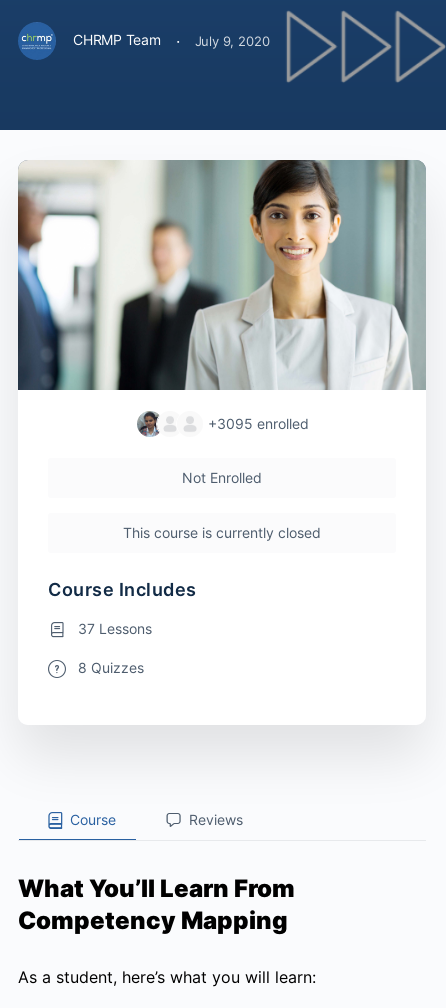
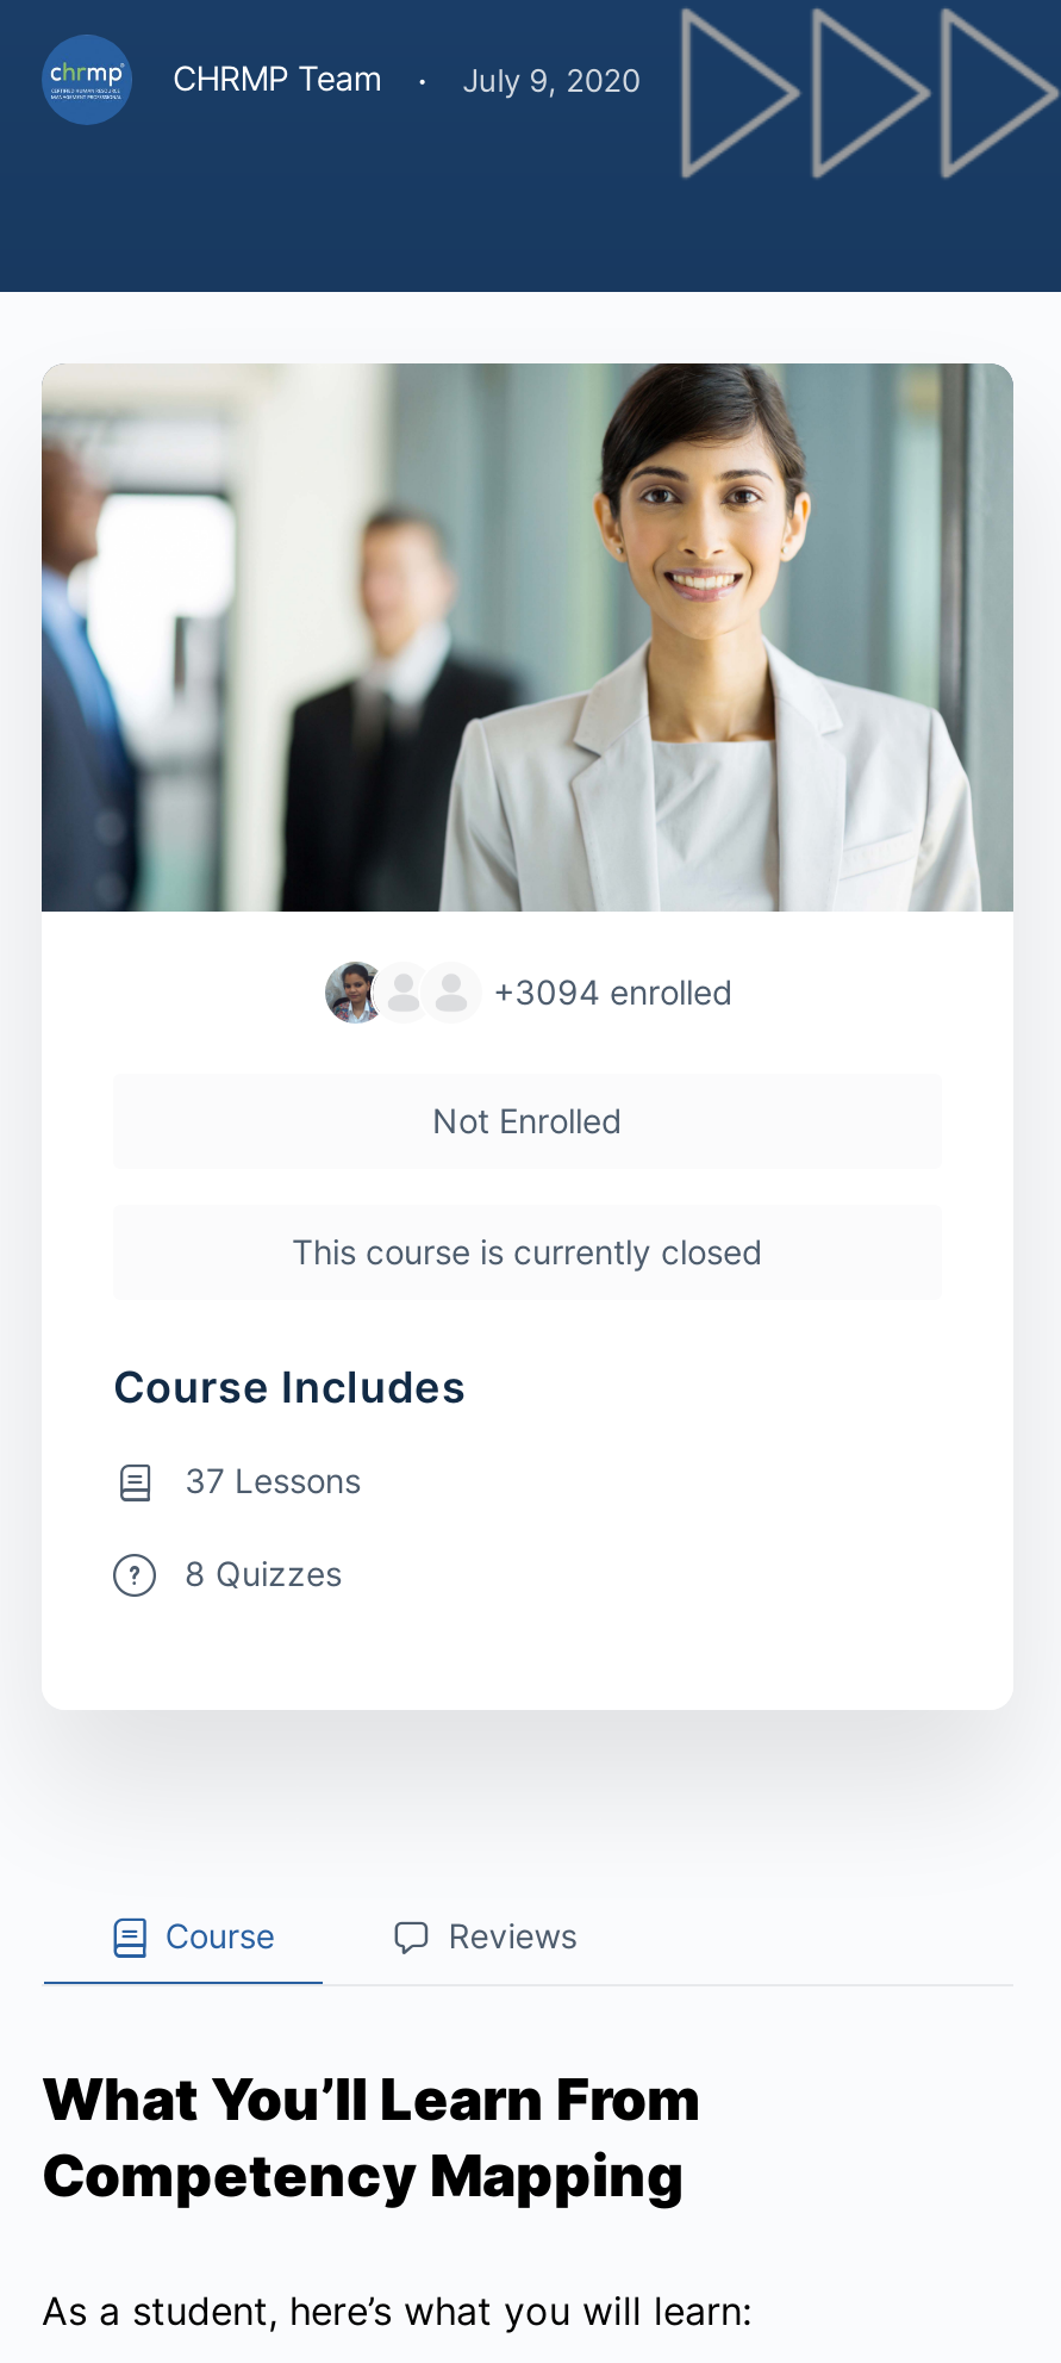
[207,414,308,431] +3095 enrolled -> [493,970,734,1011] +3094 enrolled

